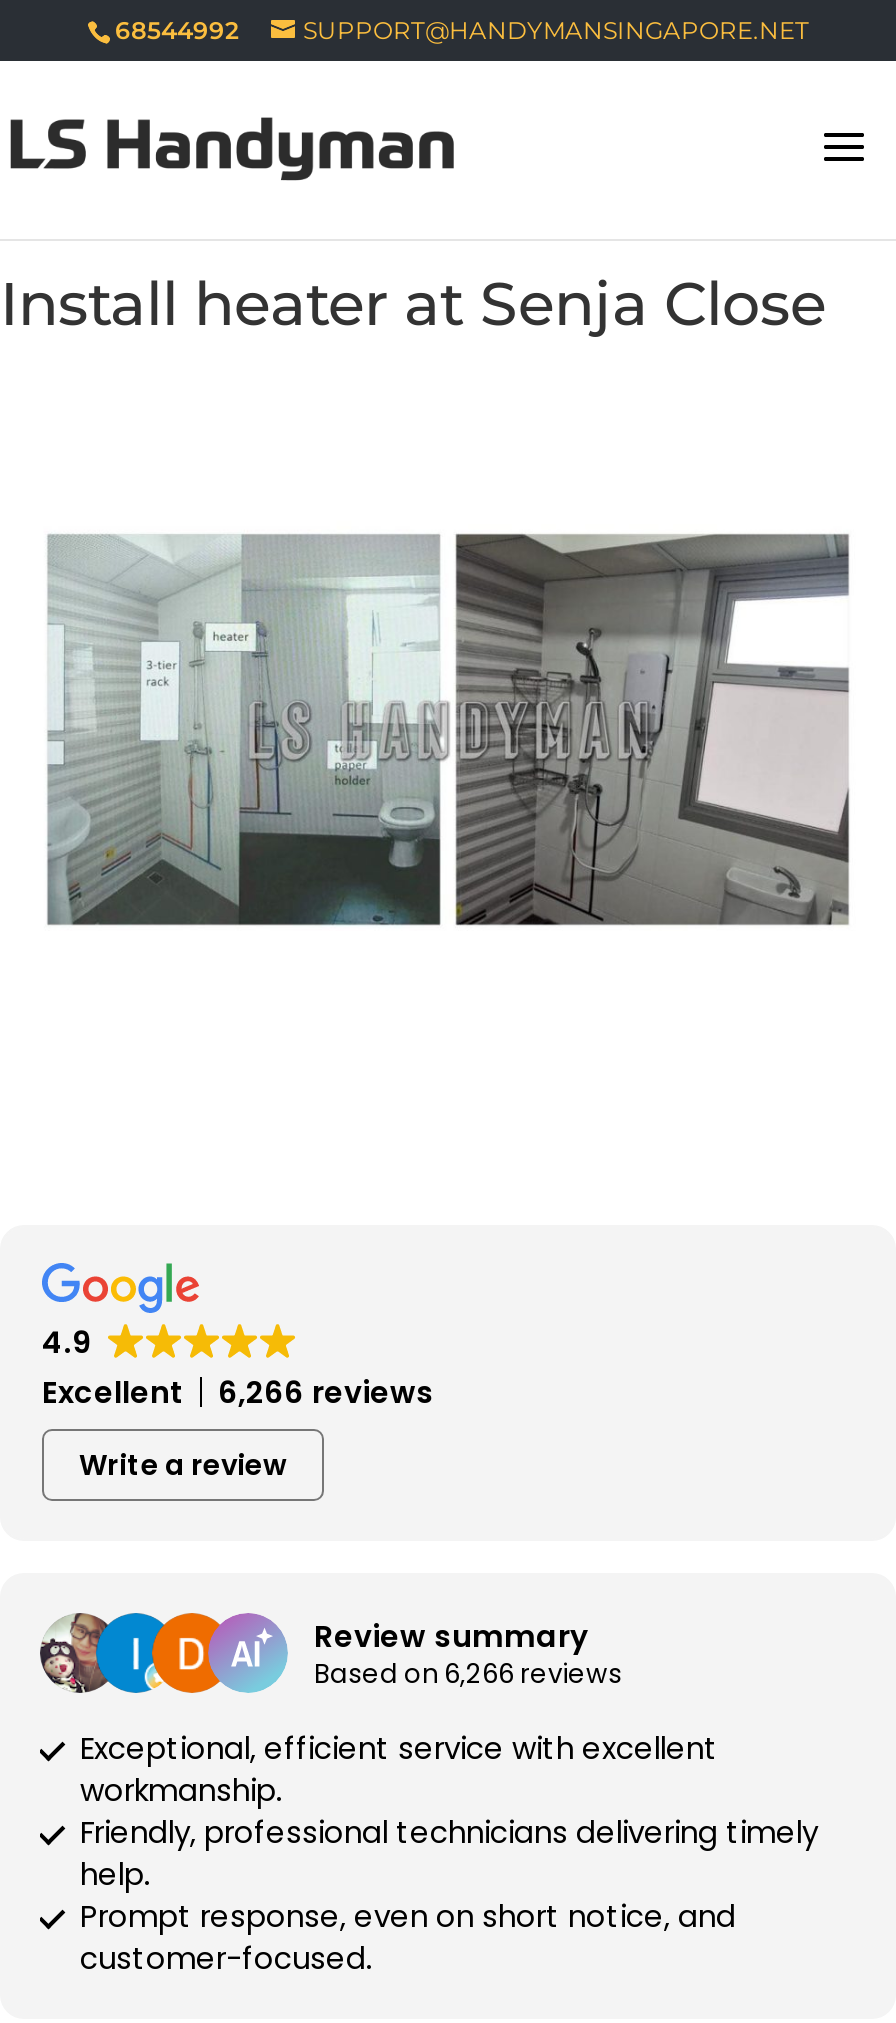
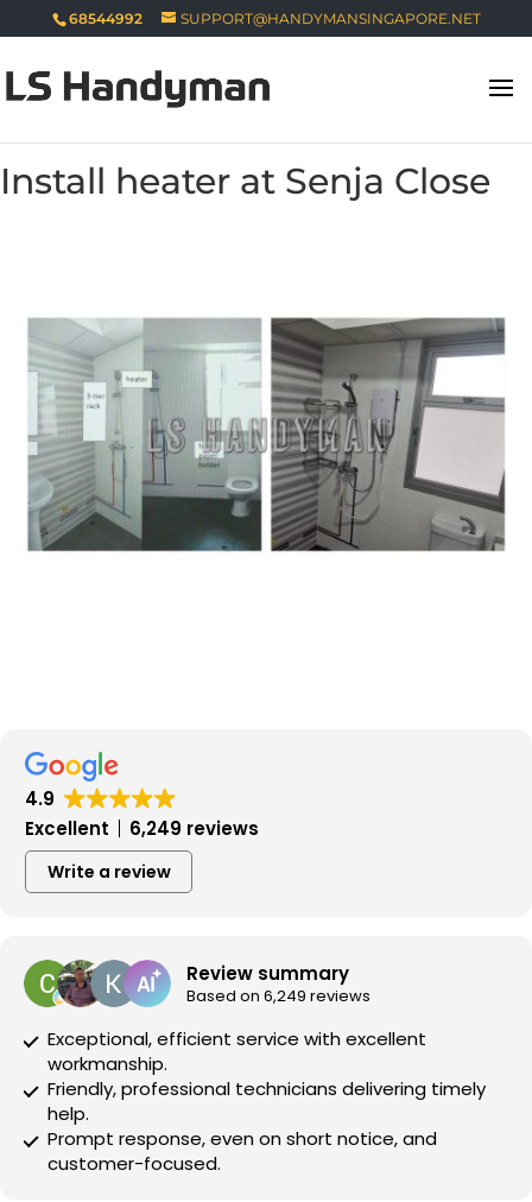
[42,1372,434,1414] Excellent 6,266 reviews -> [25,816,259,841] Excellent 6,249 reviews
[38,1611,220,1697] [image] -> [23,959,131,1008] [image]
[314,1655,622,1693] Based on 6,266 reviews -> [186,984,370,1007] Based on 6,249 reviews

